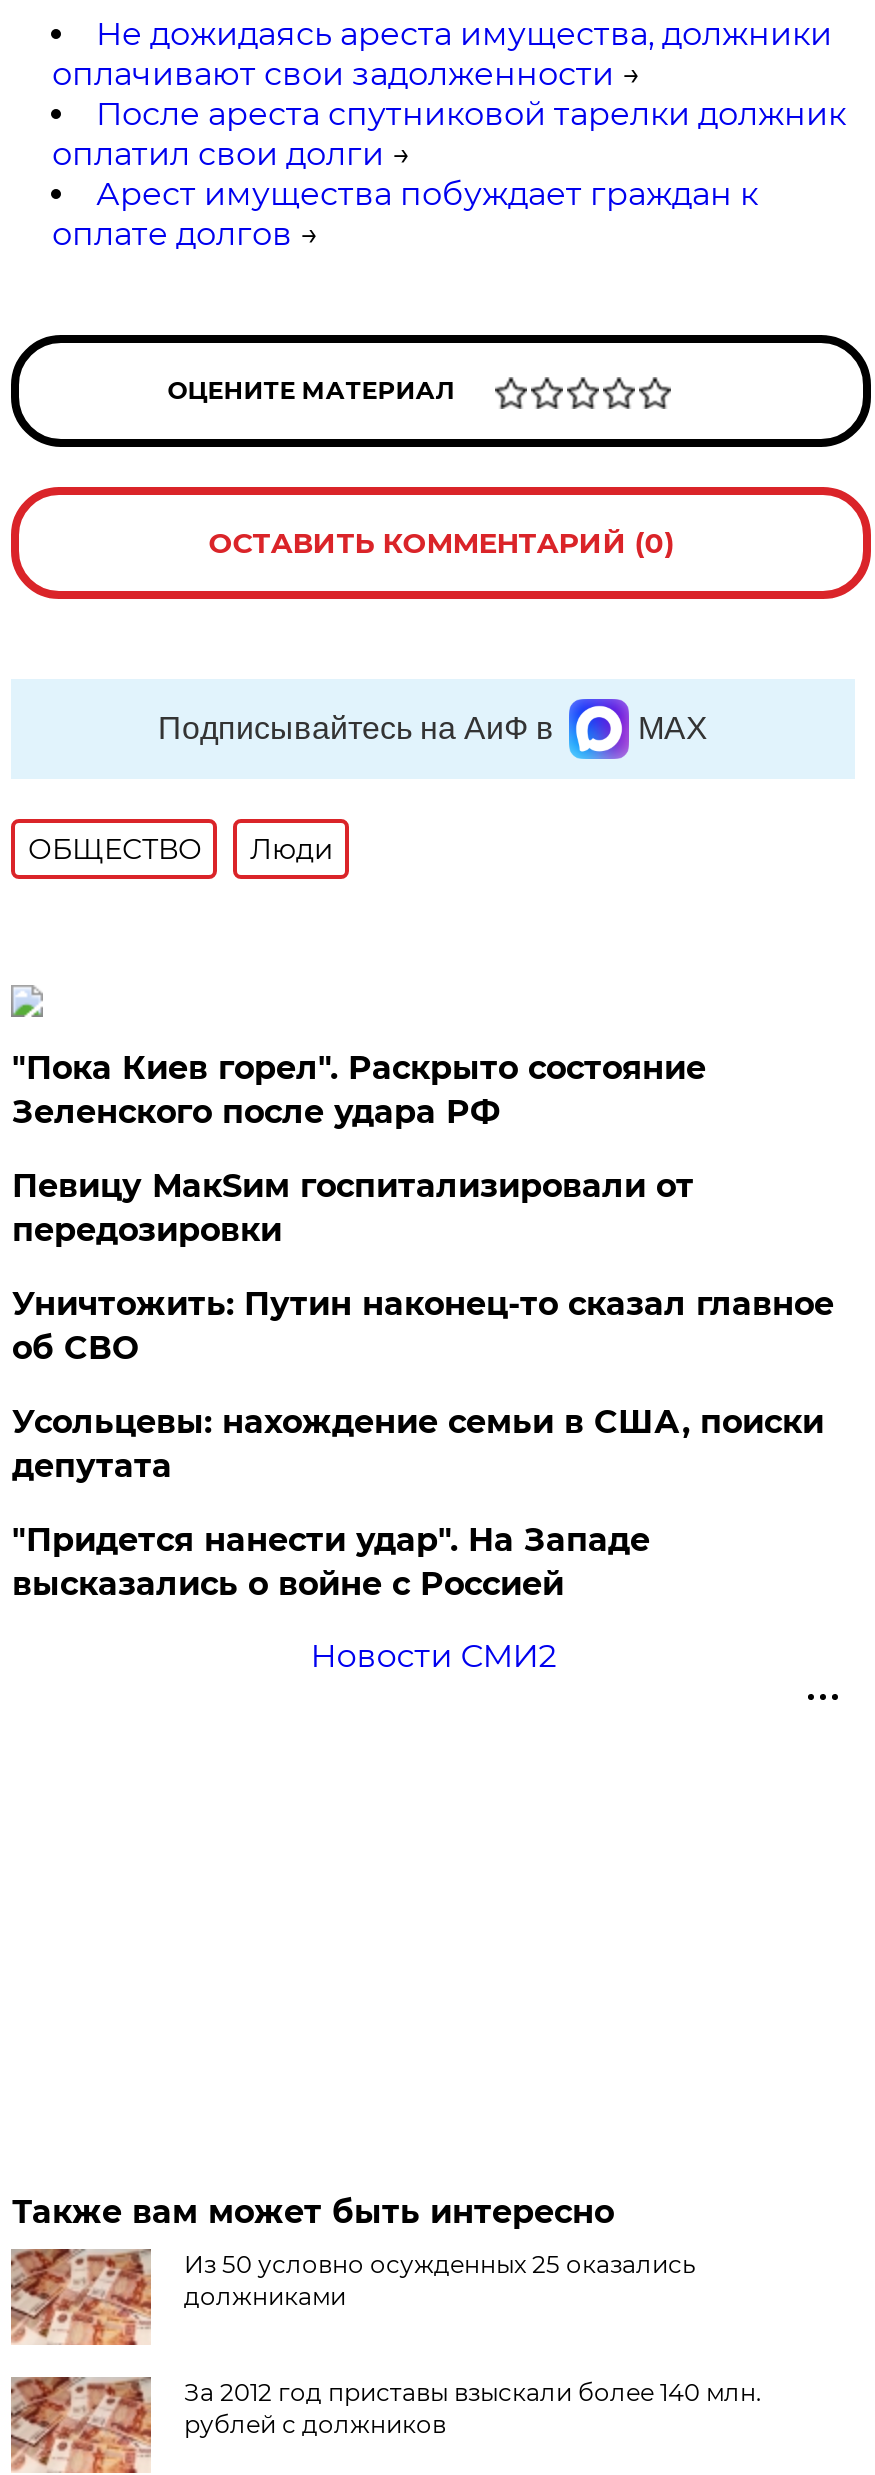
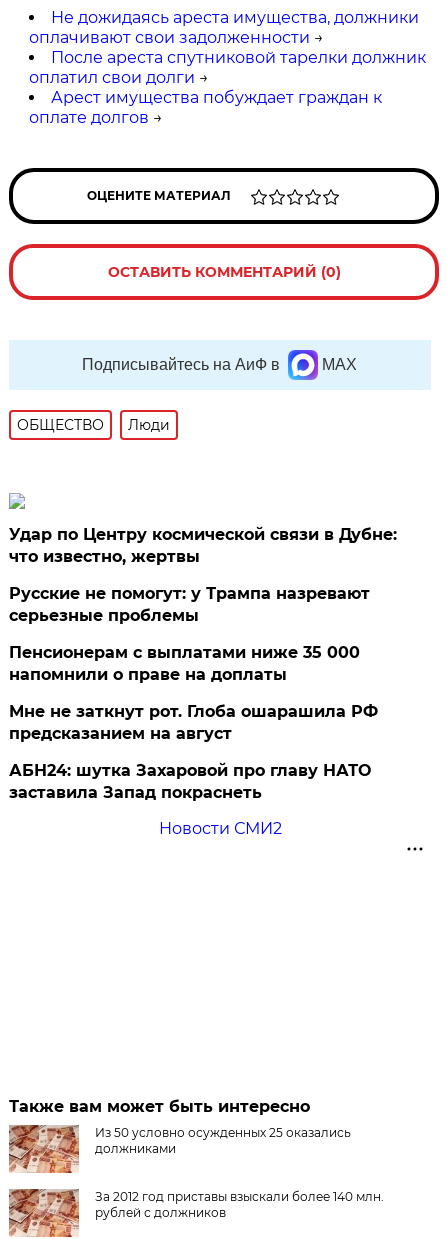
[12,1049,706,1131] "Пока Киев горел". Раскрыто состояние | Зеленского после удара РФ -> [9,525,397,566] Удар по Центру космической связи в Дубне: | что известно, жертвы
[12,1167,694,1249] Певицу МакSим госпитализировали от | передозировки -> [9,584,370,625] Русские не помогут: у Трампа назревают | серьезные проблемы
[12,1285,834,1367] Уничтожить: Путин наконец-то сказал главное | об СВО -> [9,643,360,684] Пенсионерам с выплатами ниже 35 000 | напомнили о праве на доплаты
[12,1403,824,1485] Усольцевы: нахождение семьи в США, поиски | депутата -> [9,702,378,743] Мне не заткнут рот. Глоба ошарашила РФ | предсказанием на август
[12,1521,650,1603] "Придется нанести удар". На Западе | высказались о войне с Россией -> [9,761,371,802] АБН24: шутка Захаровой про главу НАТО | заставила Запад покраснеть

